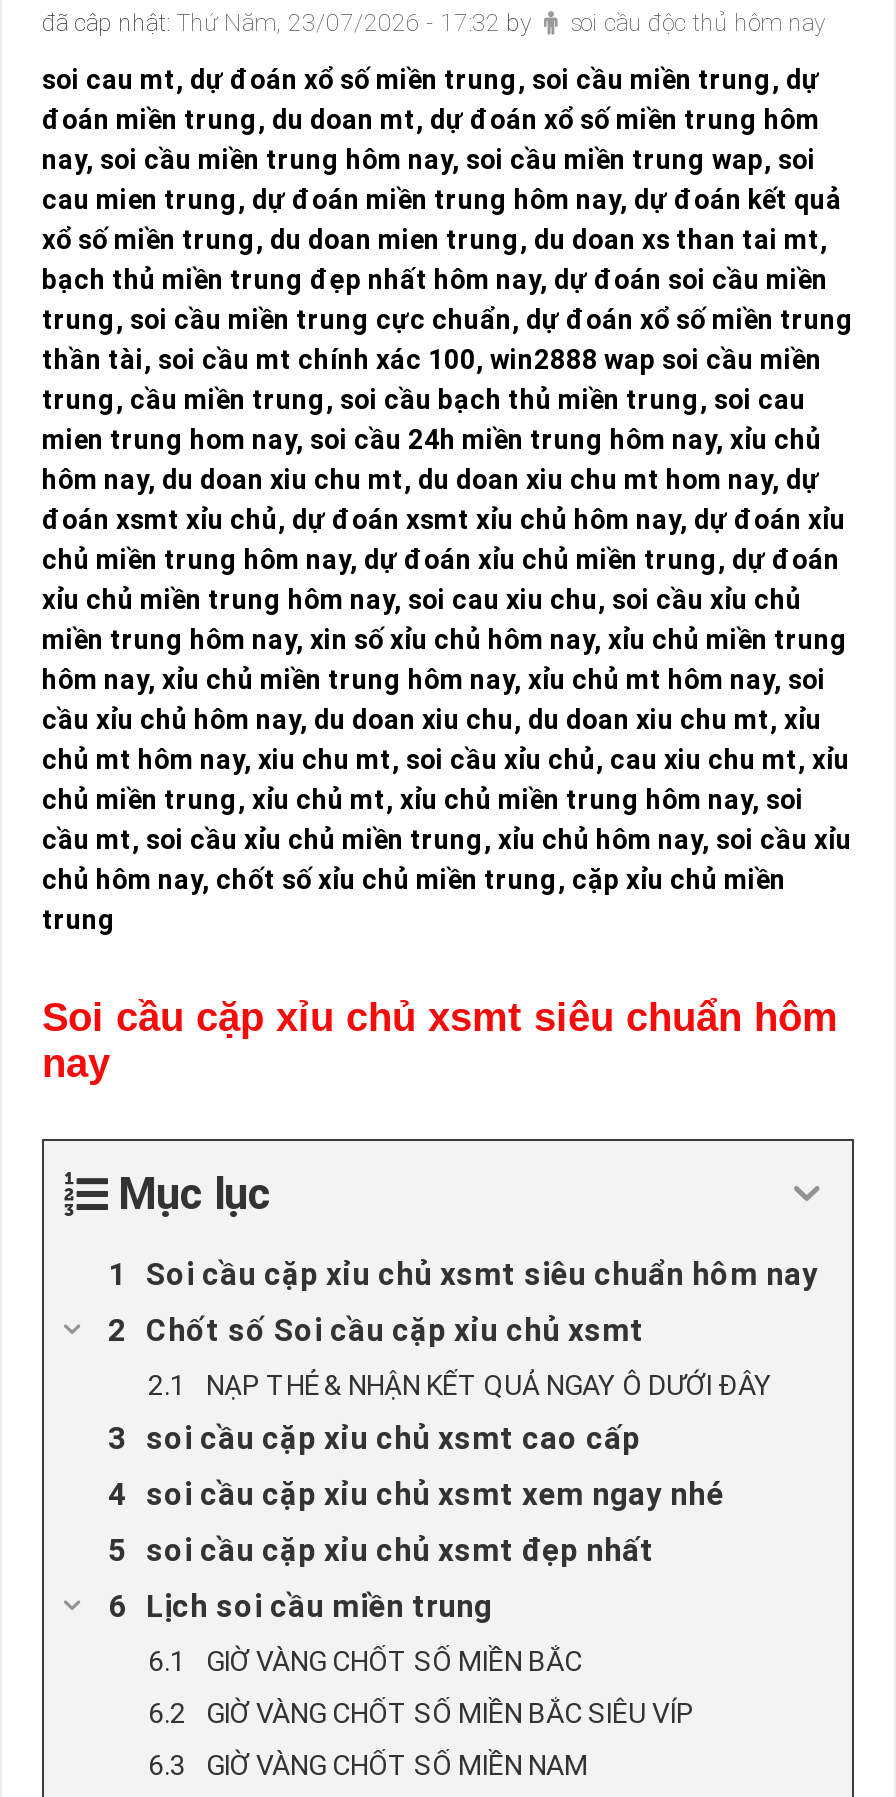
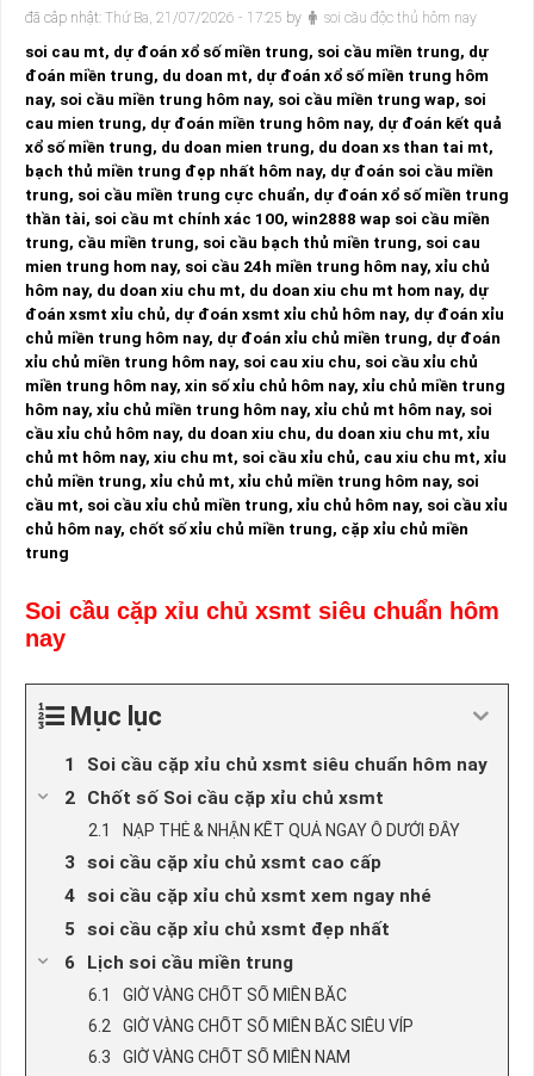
[42,9,538,37] đã câp nhật: Thứ Năm, 23/07/2026 - 17:32 by -> [25,10,305,26] đã câp nhật: Thứ Ba, 21/07/2026 - 17:25 by

